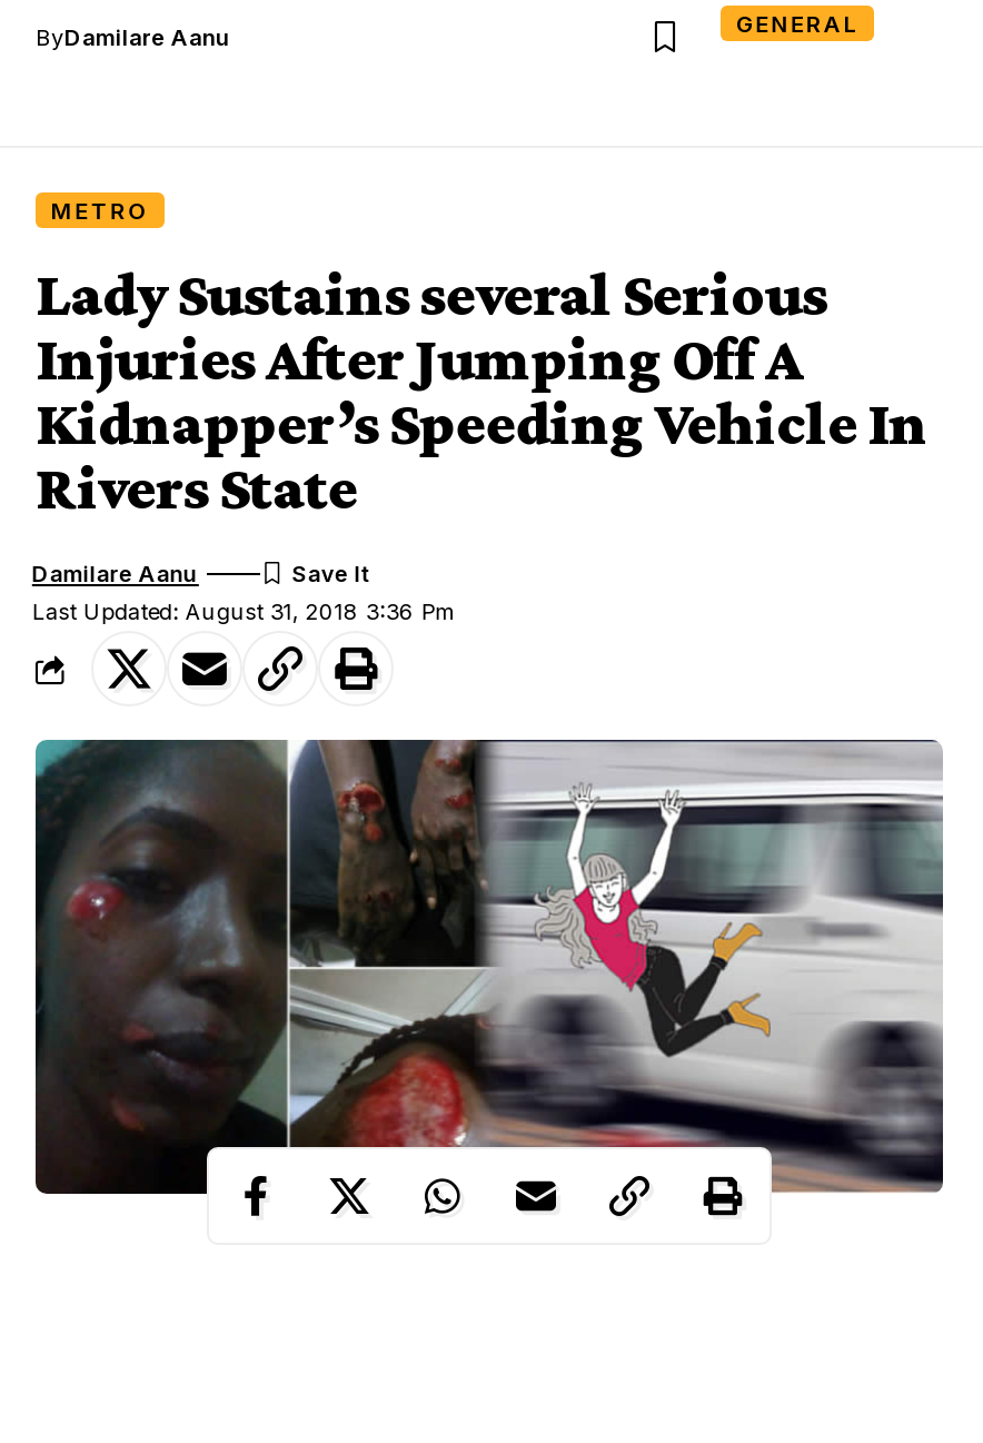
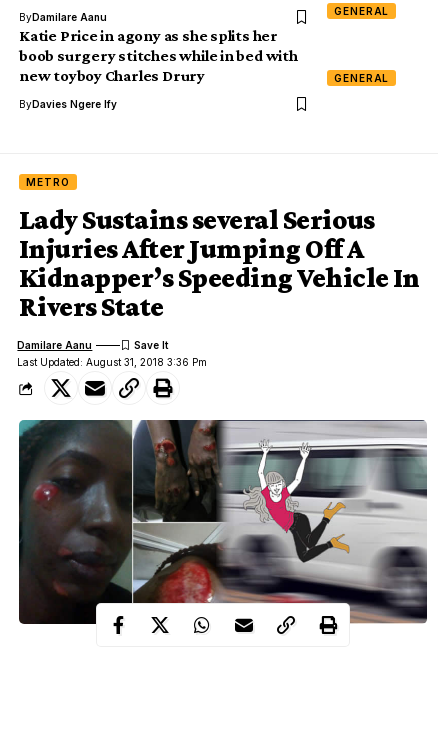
none -> [19,27,298,110] Katie Price in agony as she splits her | boob surgery stitches while in bed with | new toyboy Charles Drury | ByDavies Ngere Ify
none -> [334,72,389,84] GENERAL

